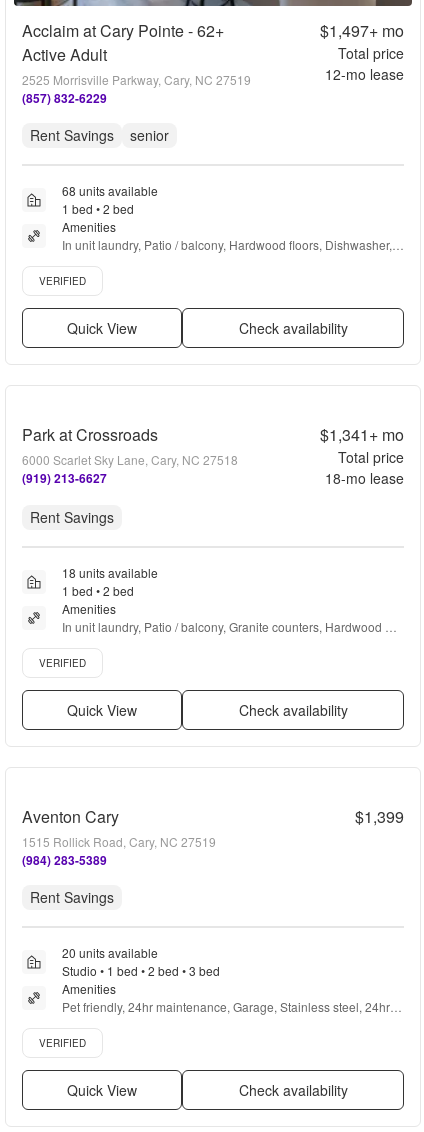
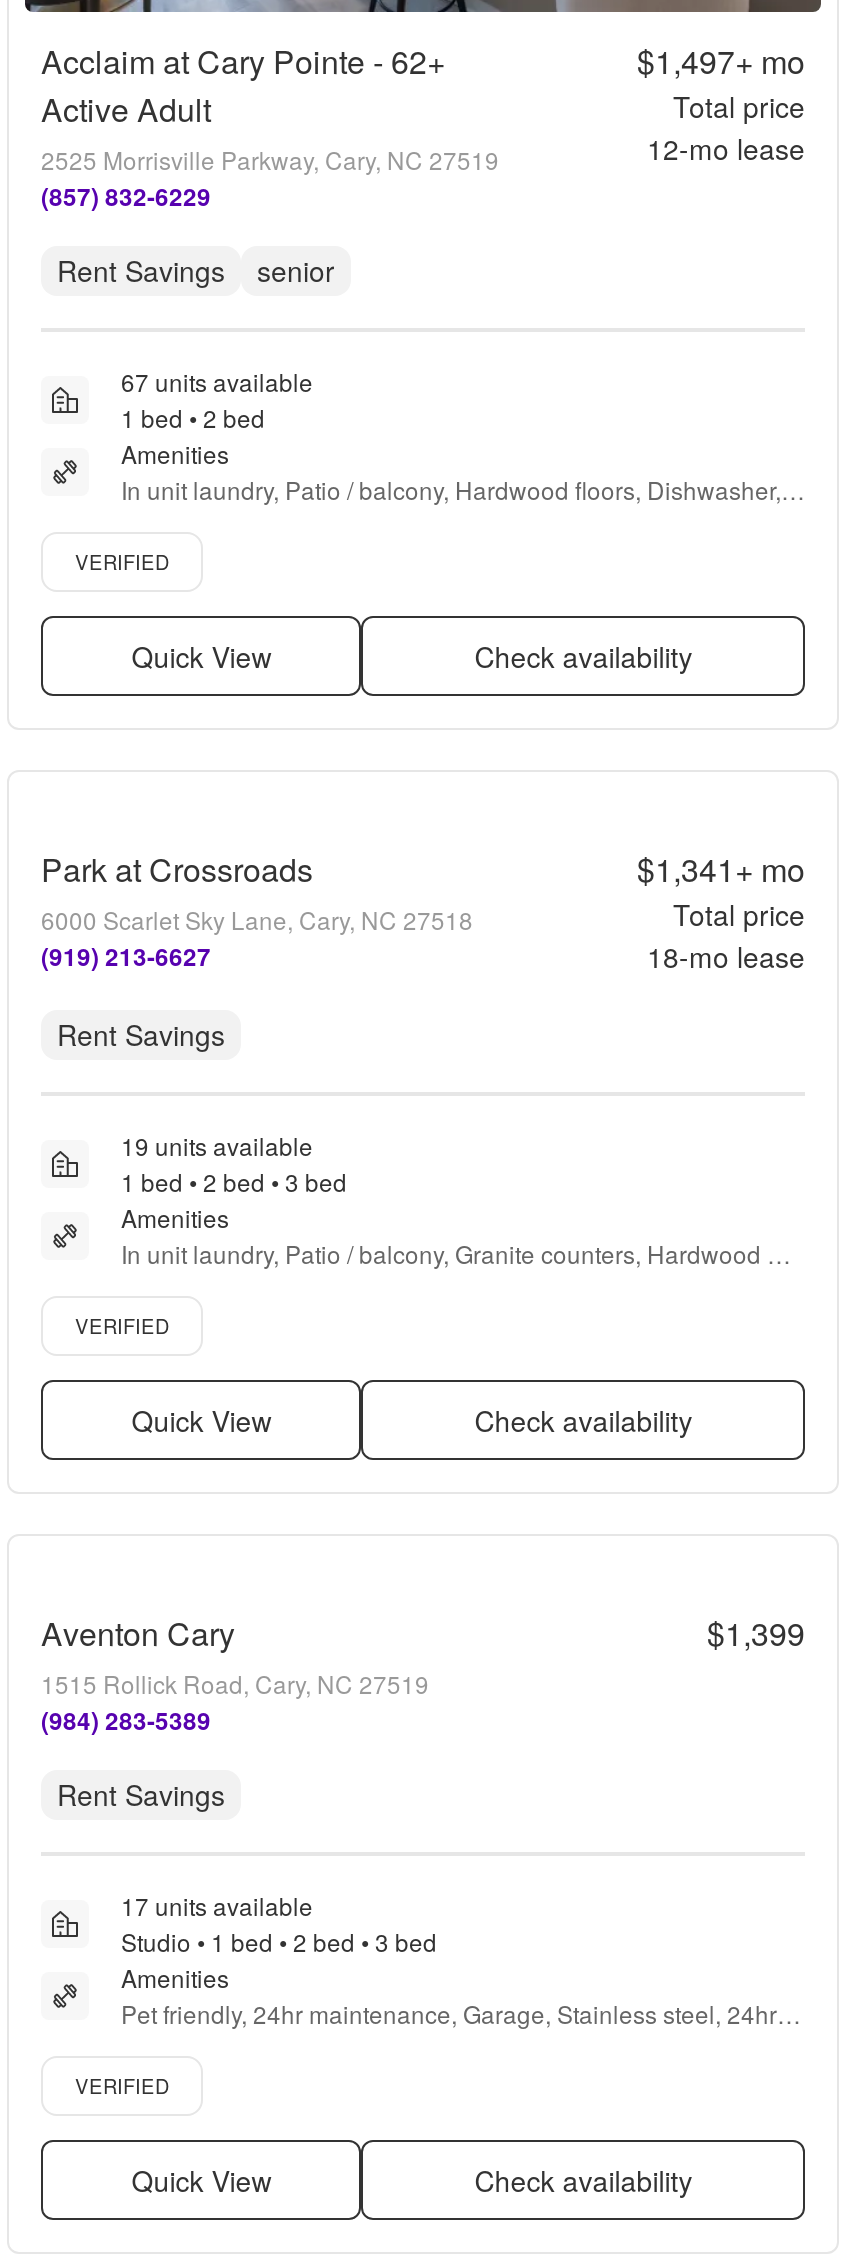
[62,182,158,199] 68 units available -> [121,364,313,398] 67 units available
[62,564,158,599] 18 units available | 1 bed • 2 bed -> [121,1128,347,1198] 19 units available | 1 bed • 2 bed • 3 bed
[62,944,158,961] 20 units available -> [121,1888,313,1922] 17 units available

